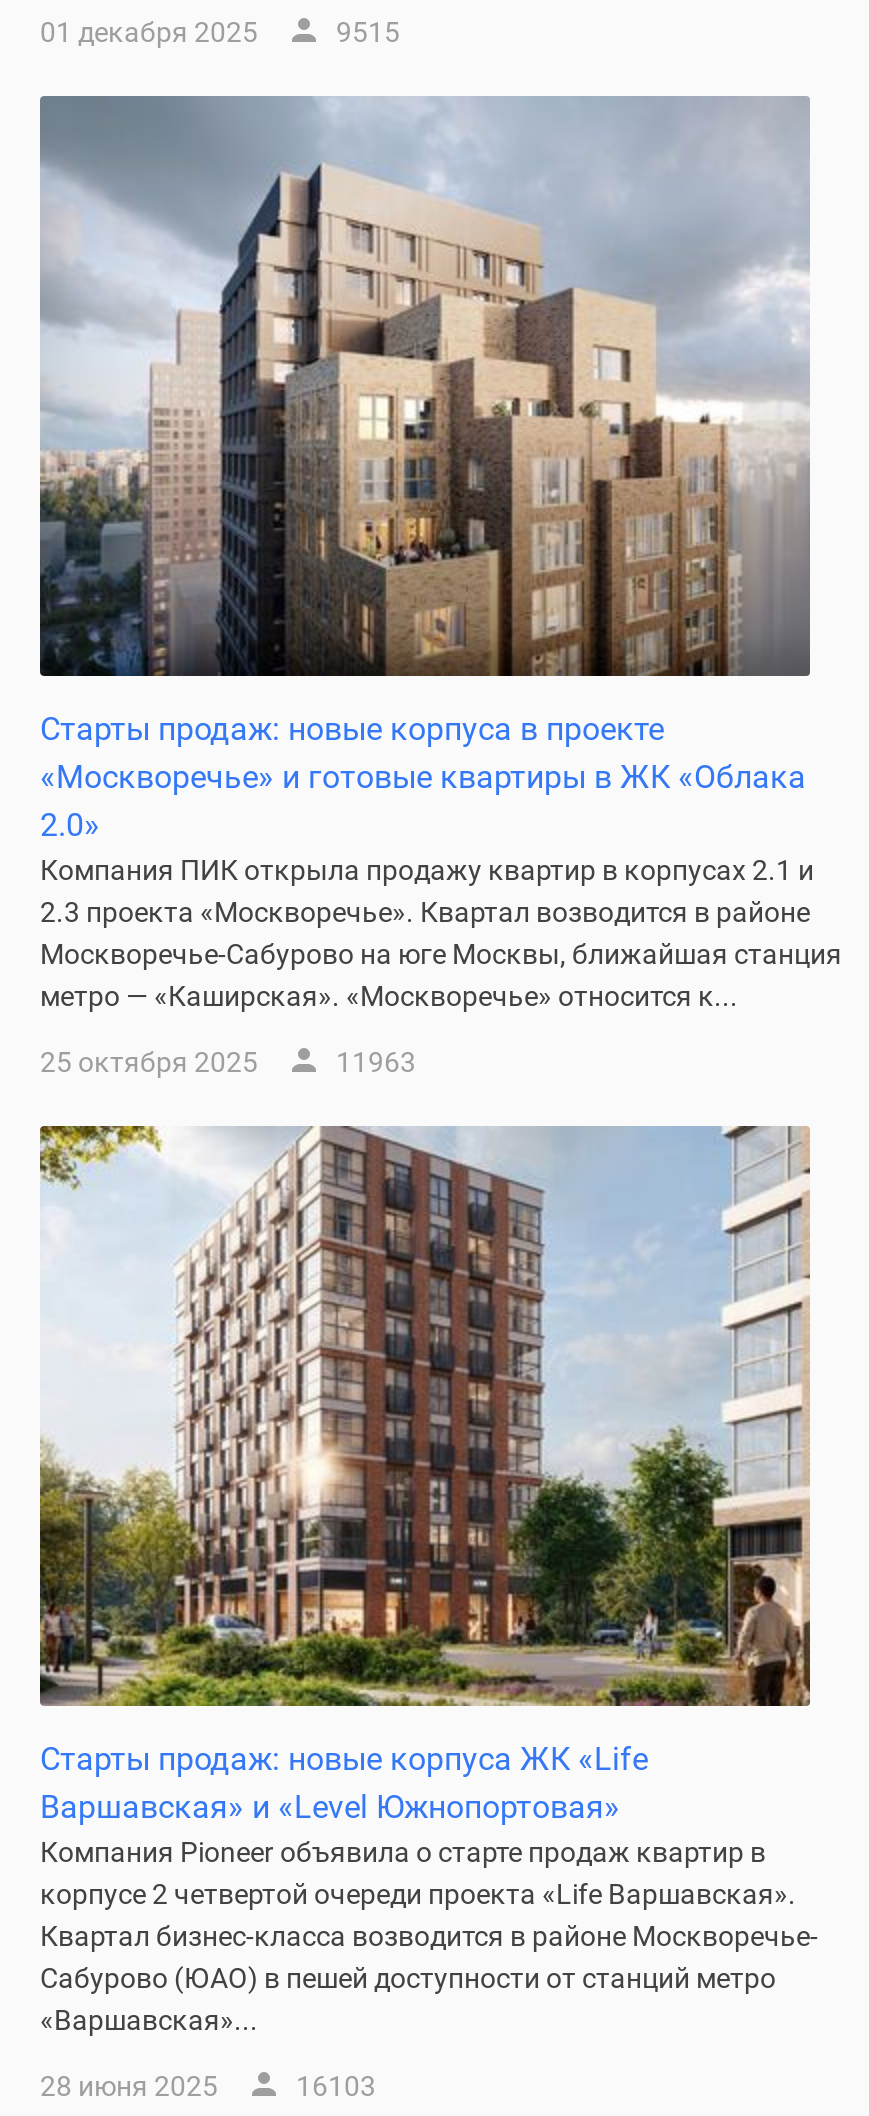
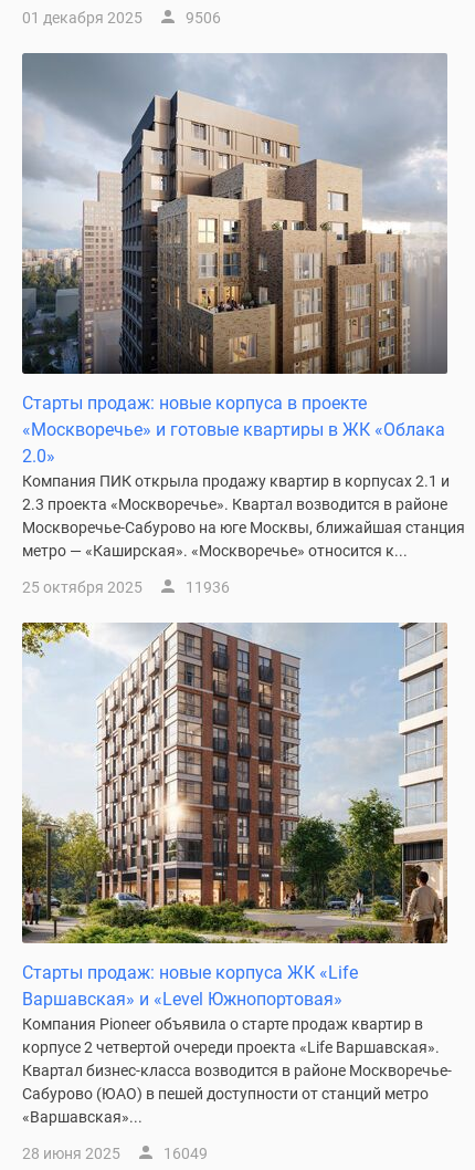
[336,16,400,48] 9515 -> [186,9,221,27] 9506
[336,1046,416,1078] 11963 -> [186,578,230,596] 11936
[296,2070,376,2102] 16103 -> [163,1145,208,1162] 16049

